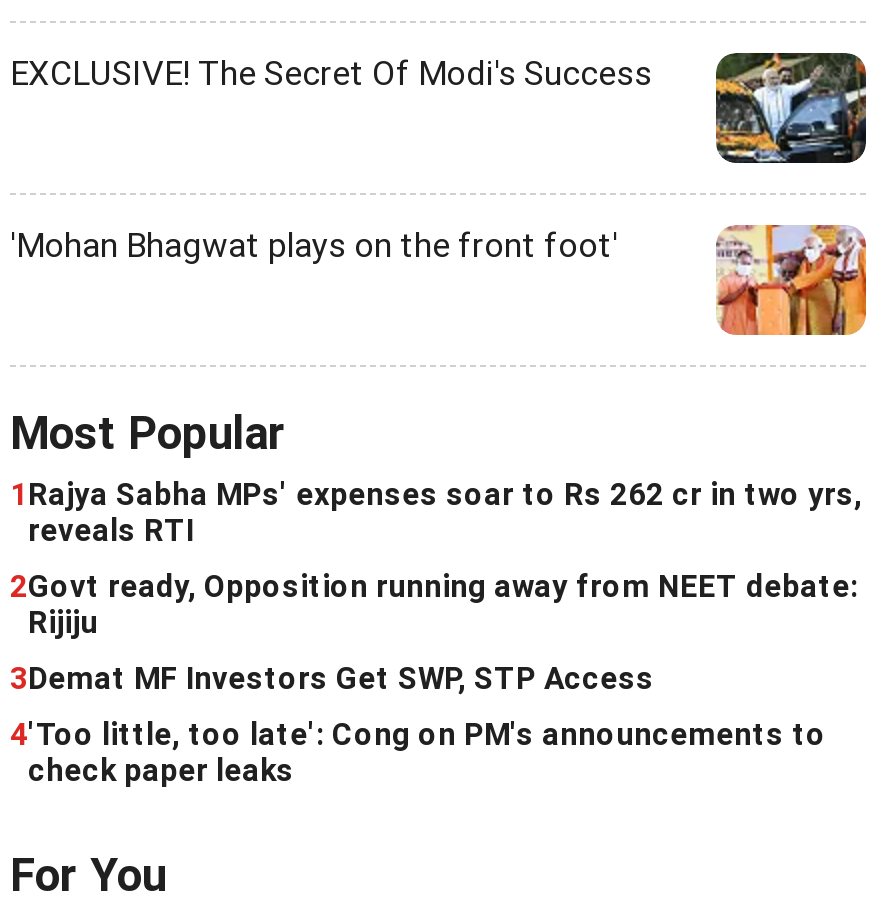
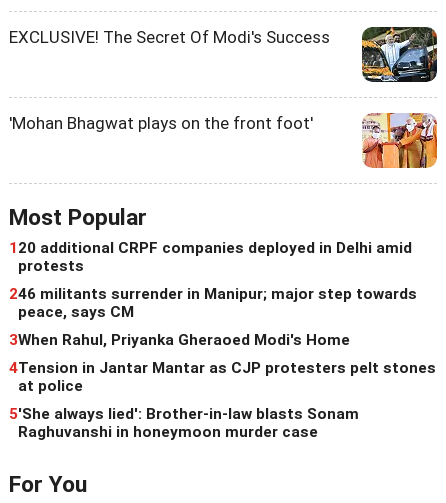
[10,478,862,790] 1 Rajya Sabha MPs' expenses soar to Rs 262 cr in two yrs, | reveals RTI | 2Govt ready, Opposition running away from NEET debate: | Rijiju | 3Demat MF Investors Get SWP, STP Access | 4'Too little, too late': Cong on PM's announcements to | check paper leaks -> [9,239,436,441] 1 20 additional CRPF companies deployed in Delhi amid | protests | 246 militants surrender in Manipur; major step towards | peace, says CM | 3When Rahul, Priyanka Gheraoed Modi's Home | 4Tension in Jantar Mantar as CJP protesters pelt stones | at police | 5'She always lied': Brother-in-law blasts Sonam | Raghuvanshi in honeymoon murder case

